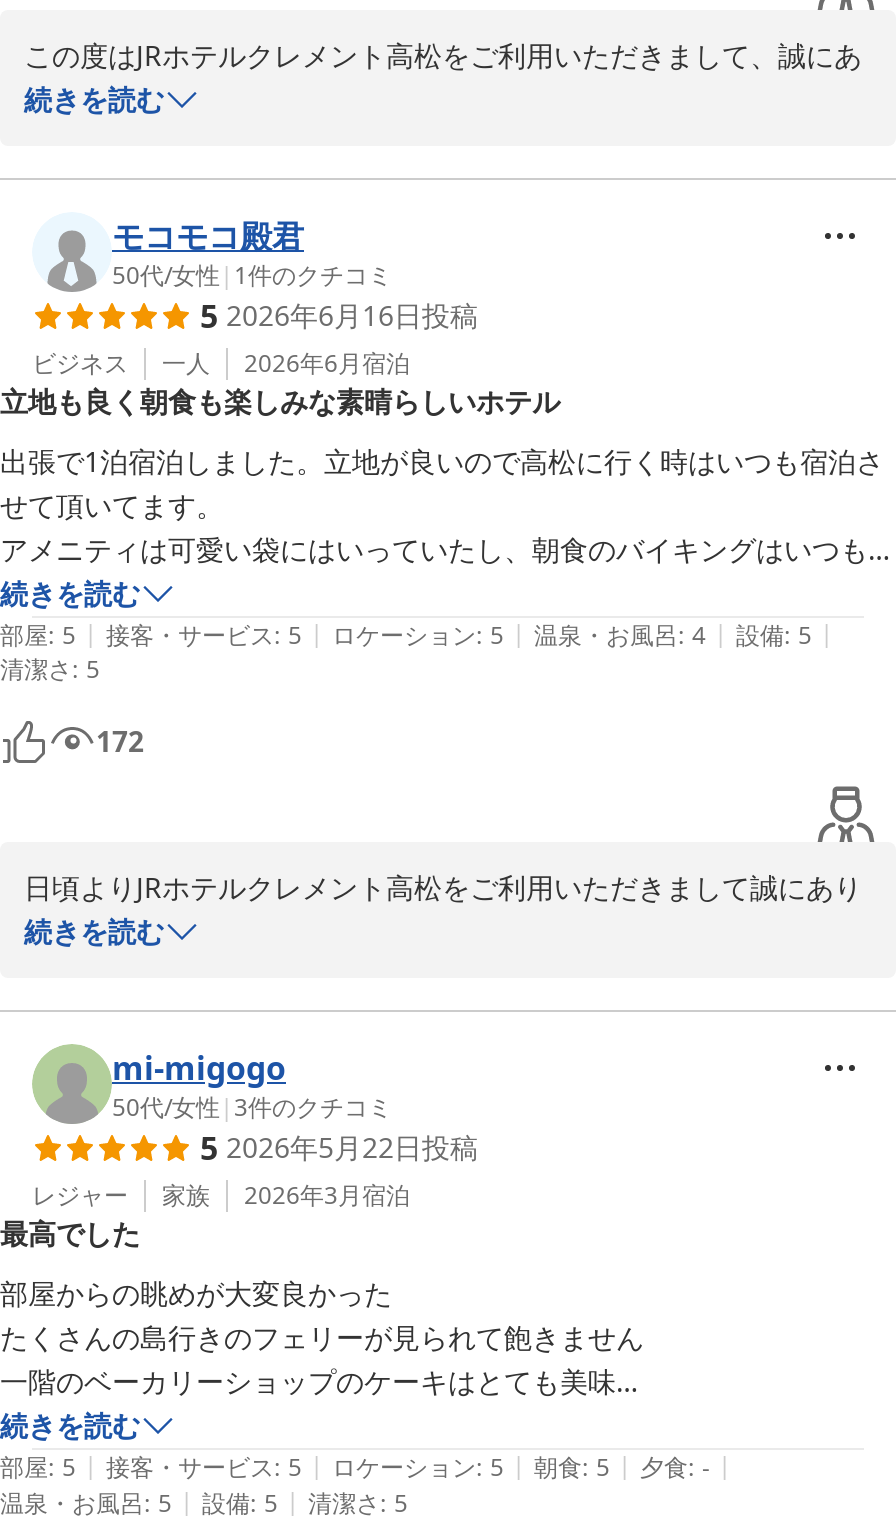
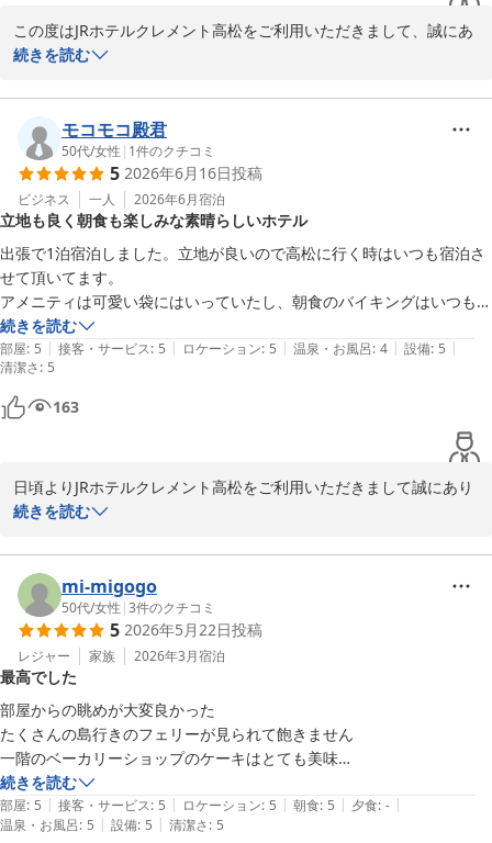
[96,722,144,760] 172 -> [53,396,79,417] 163

